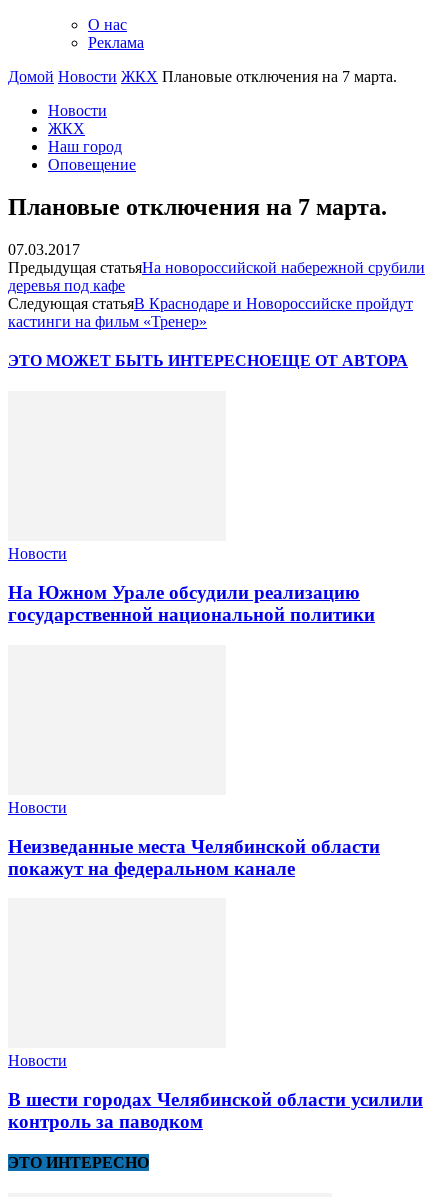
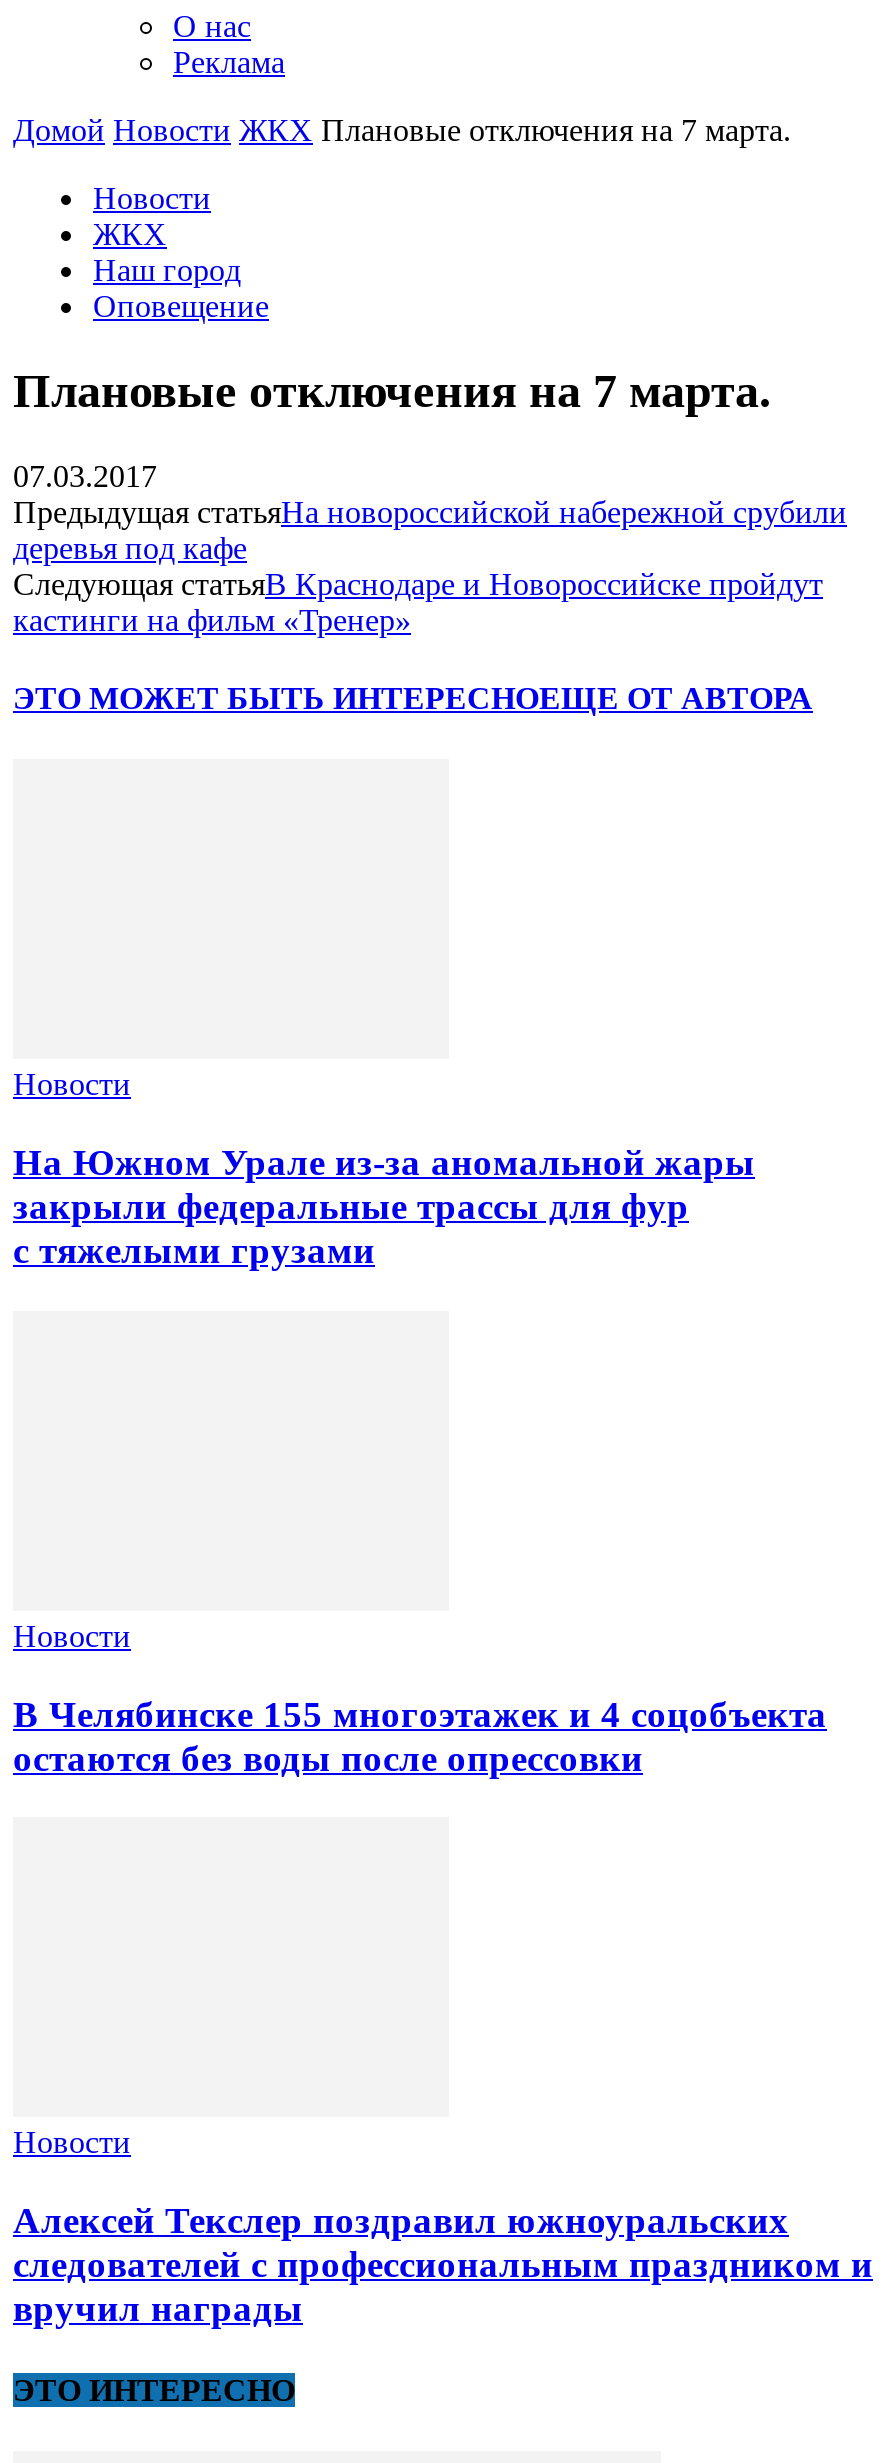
[8,582,375,625] На Южном Урале обсудили реализацию | государственной национальной политики -> [13,1141,755,1271] На Южном Урале из‑за аномальной жары | закрыли федеральные трассы для фур | с тяжелыми грузами
[8,835,380,878] Неизведанные места Челябинской области | покажут на федеральном канале -> [13,1692,827,1778] В Челябинске 155 многоэтажек и 4 соцобъекта | остаются без воды после опрессовки
[8,1089,423,1132] В шести городах Челябинской области усилили | контроль за паводком -> [13,2199,873,2329] Алексей Текслер поздравил южноуральских | следователей с профессиональным праздником и | вручил награды

